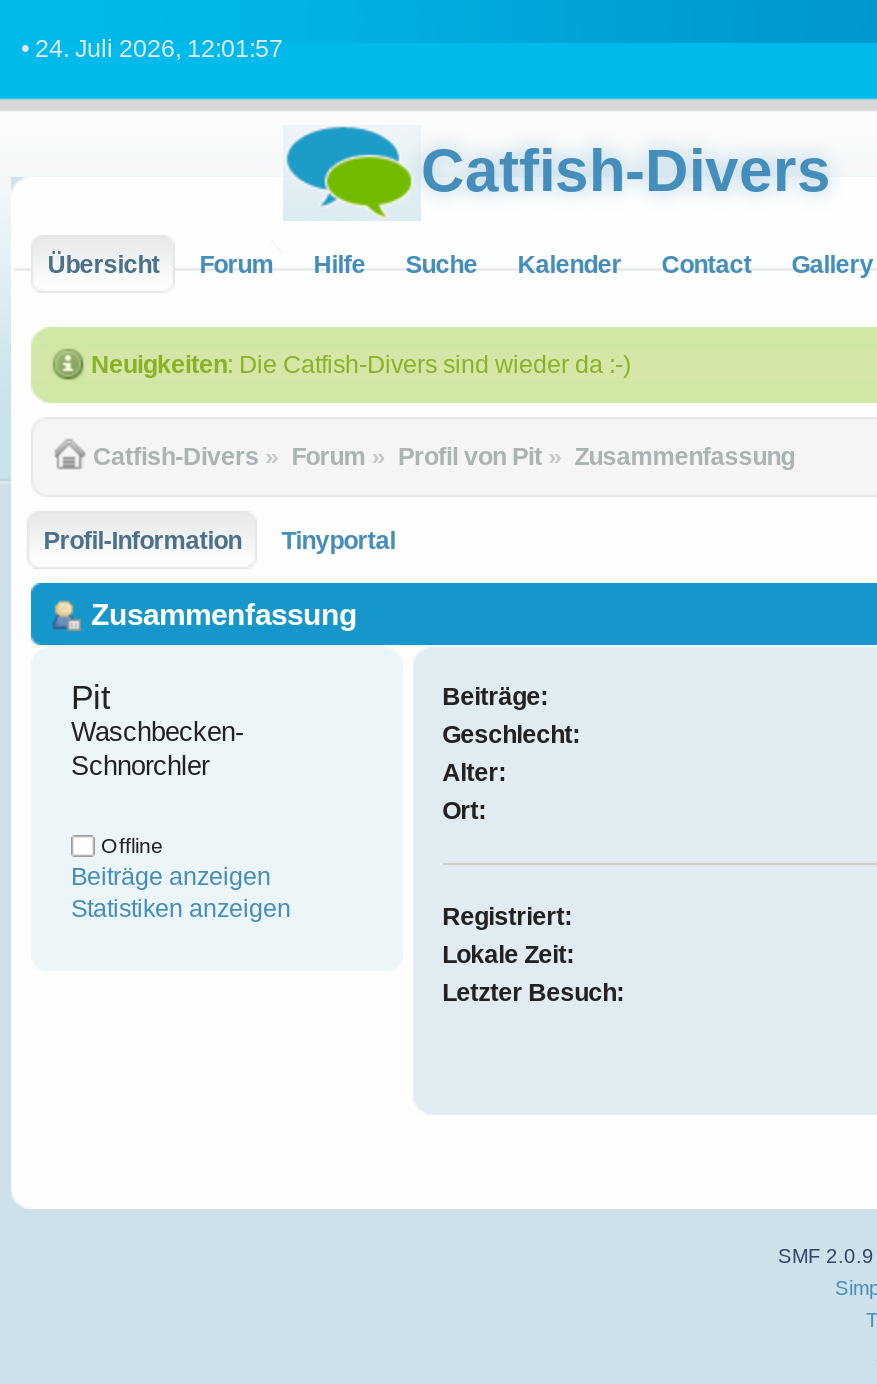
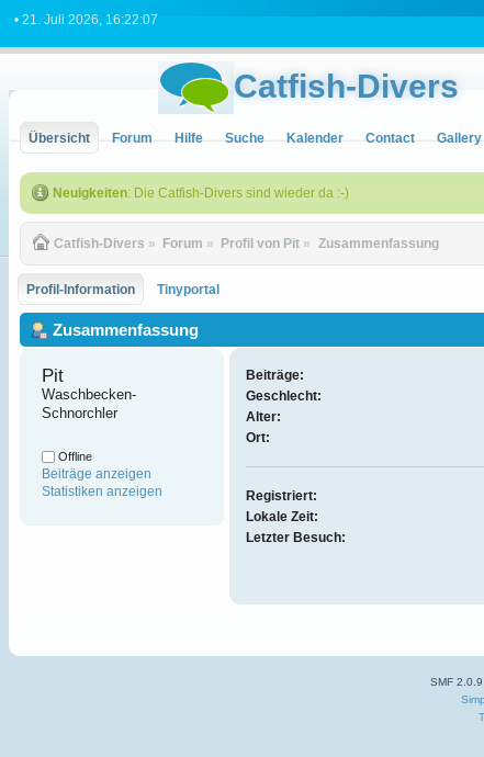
[21,35,283,63] • 24. Juli 2026, 12:01:57 -> [14,12,158,27] • 21. Juli 2026, 16:22:07

